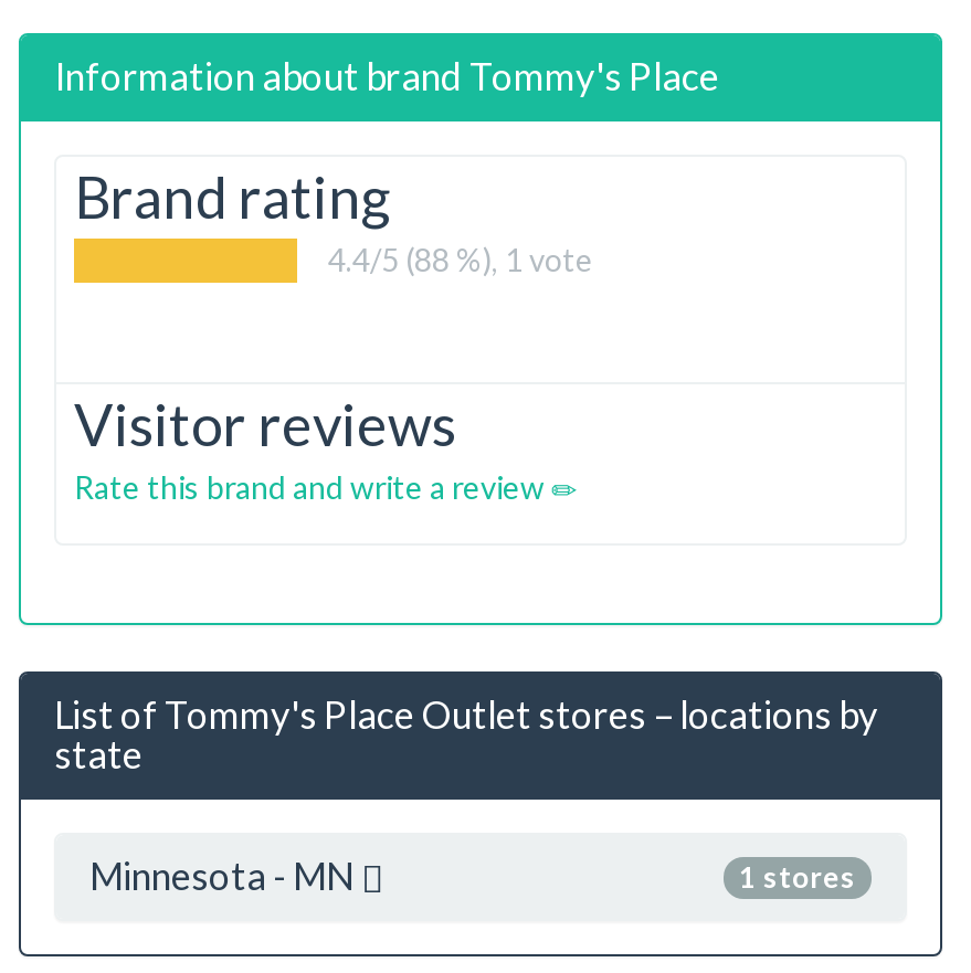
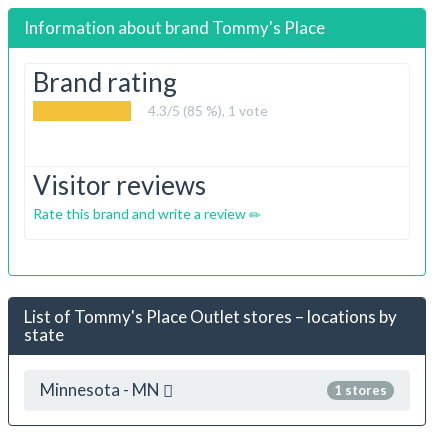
[328,241,593,278] 4.4/5 (88 %), 1 vote -> [148,102,268,119] 4.3/5 (85 %), 1 vote

